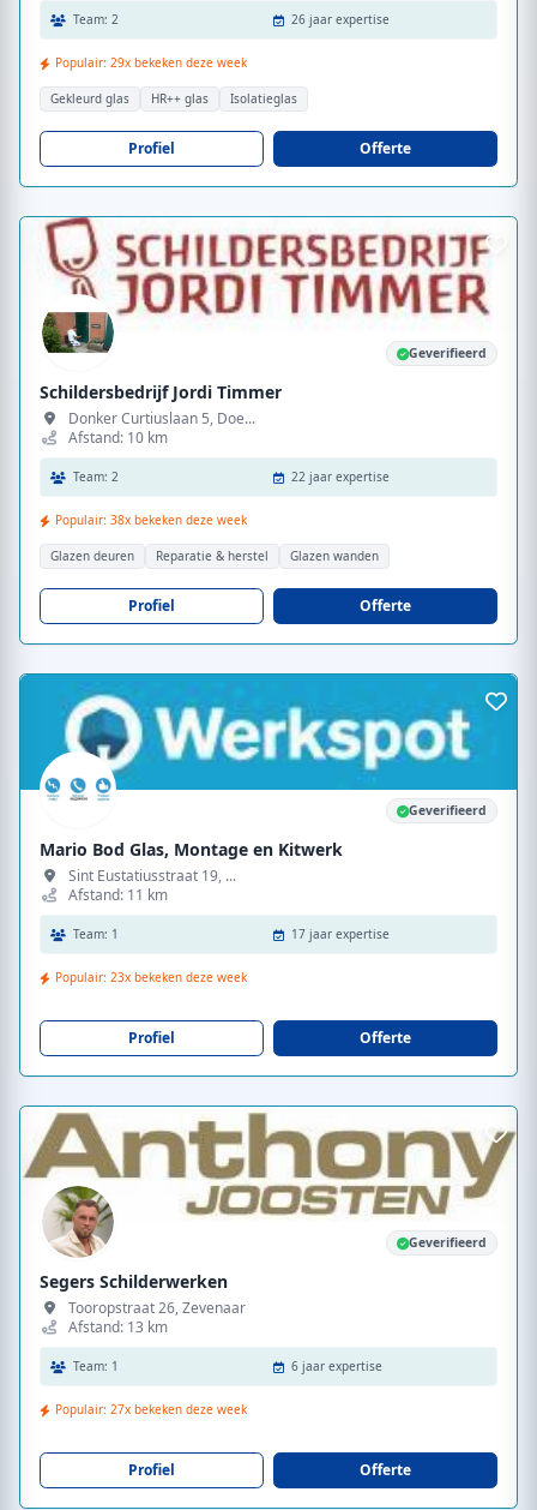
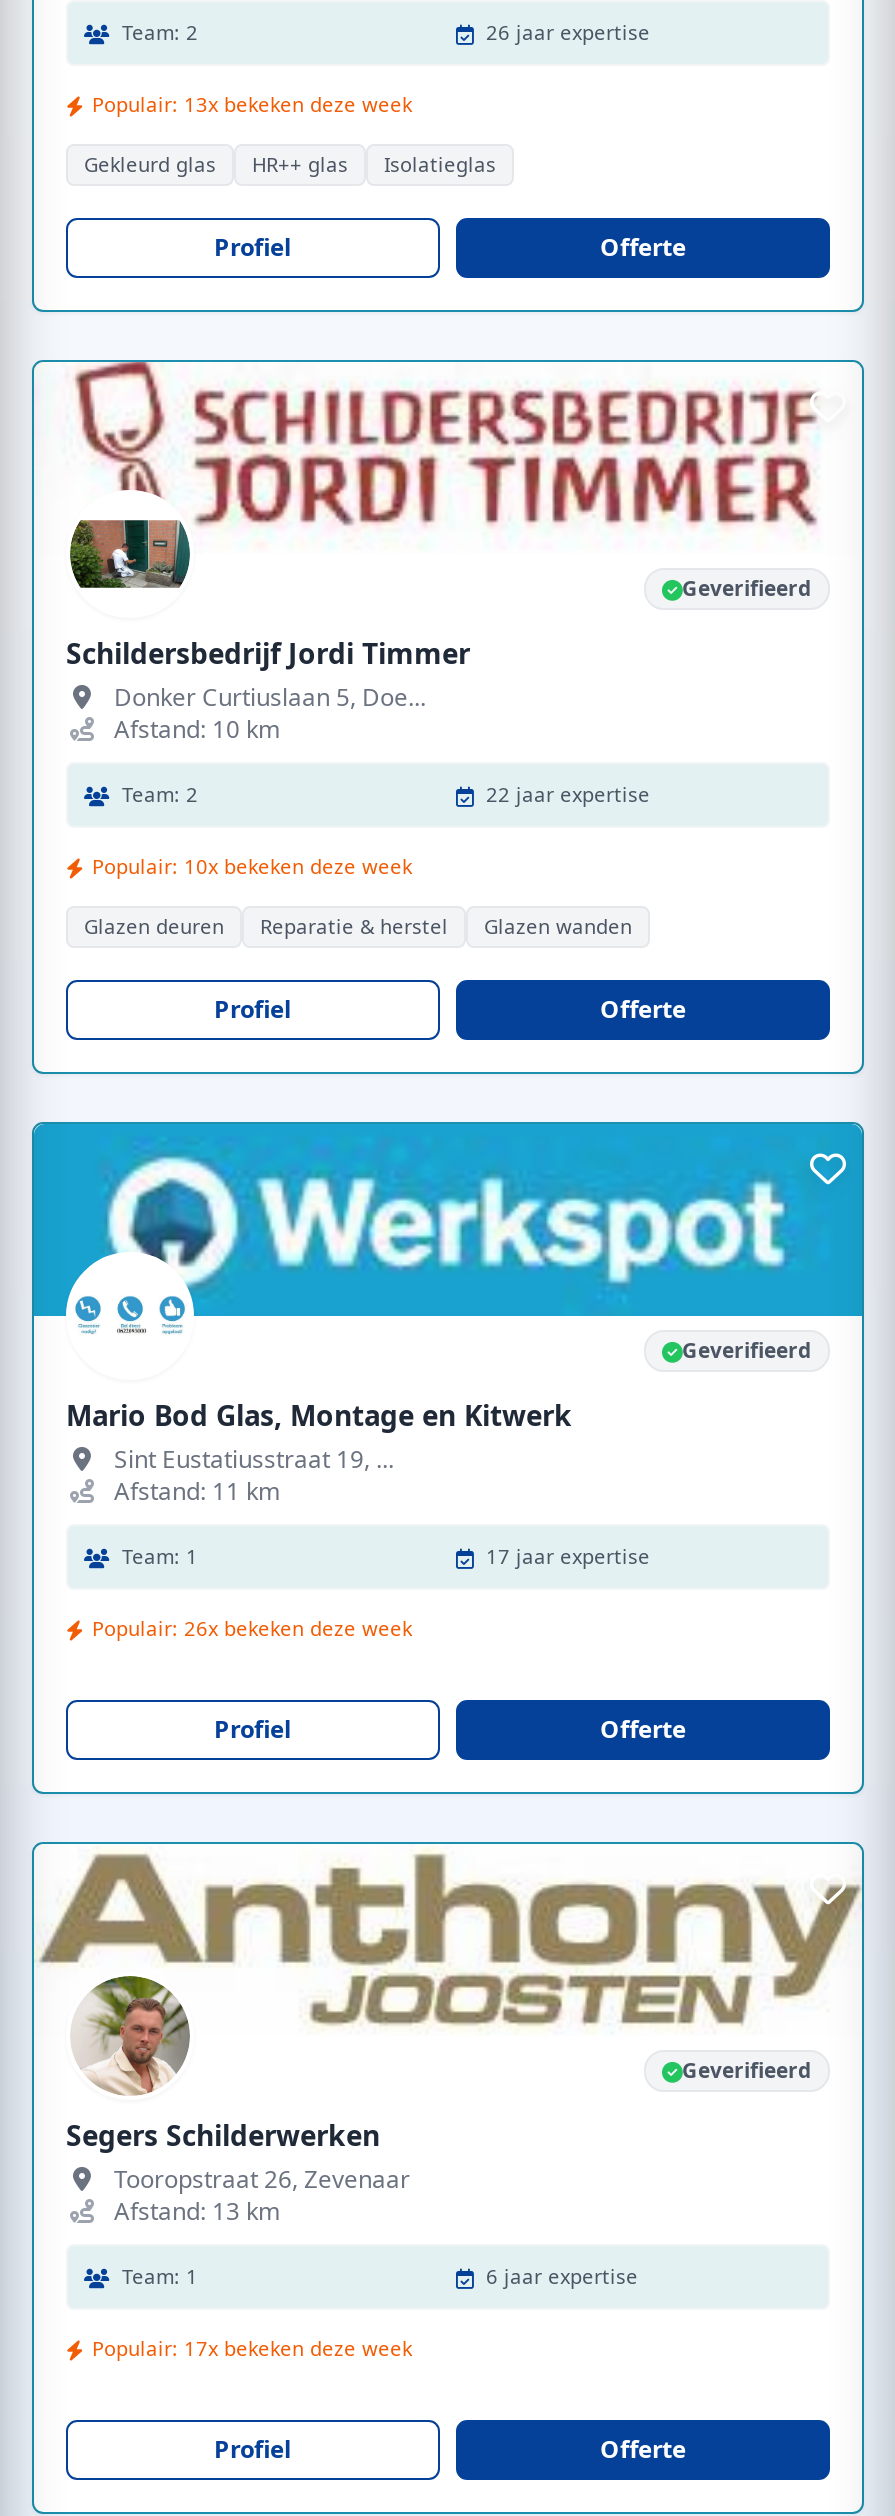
[55,54,247,71] Populair: 29x bekeken deze week -> [92,90,412,118] Populair: 13x bekeken deze week
[55,511,247,528] Populair: 38x bekeken deze week -> [92,852,412,880] Populair: 10x bekeken deze week
[55,969,247,985] Populair: 23x bekeken deze week -> [92,1614,412,1642] Populair: 26x bekeken deze week
[55,1401,247,1418] Populair: 27x bekeken deze week -> [92,2334,412,2362] Populair: 17x bekeken deze week

